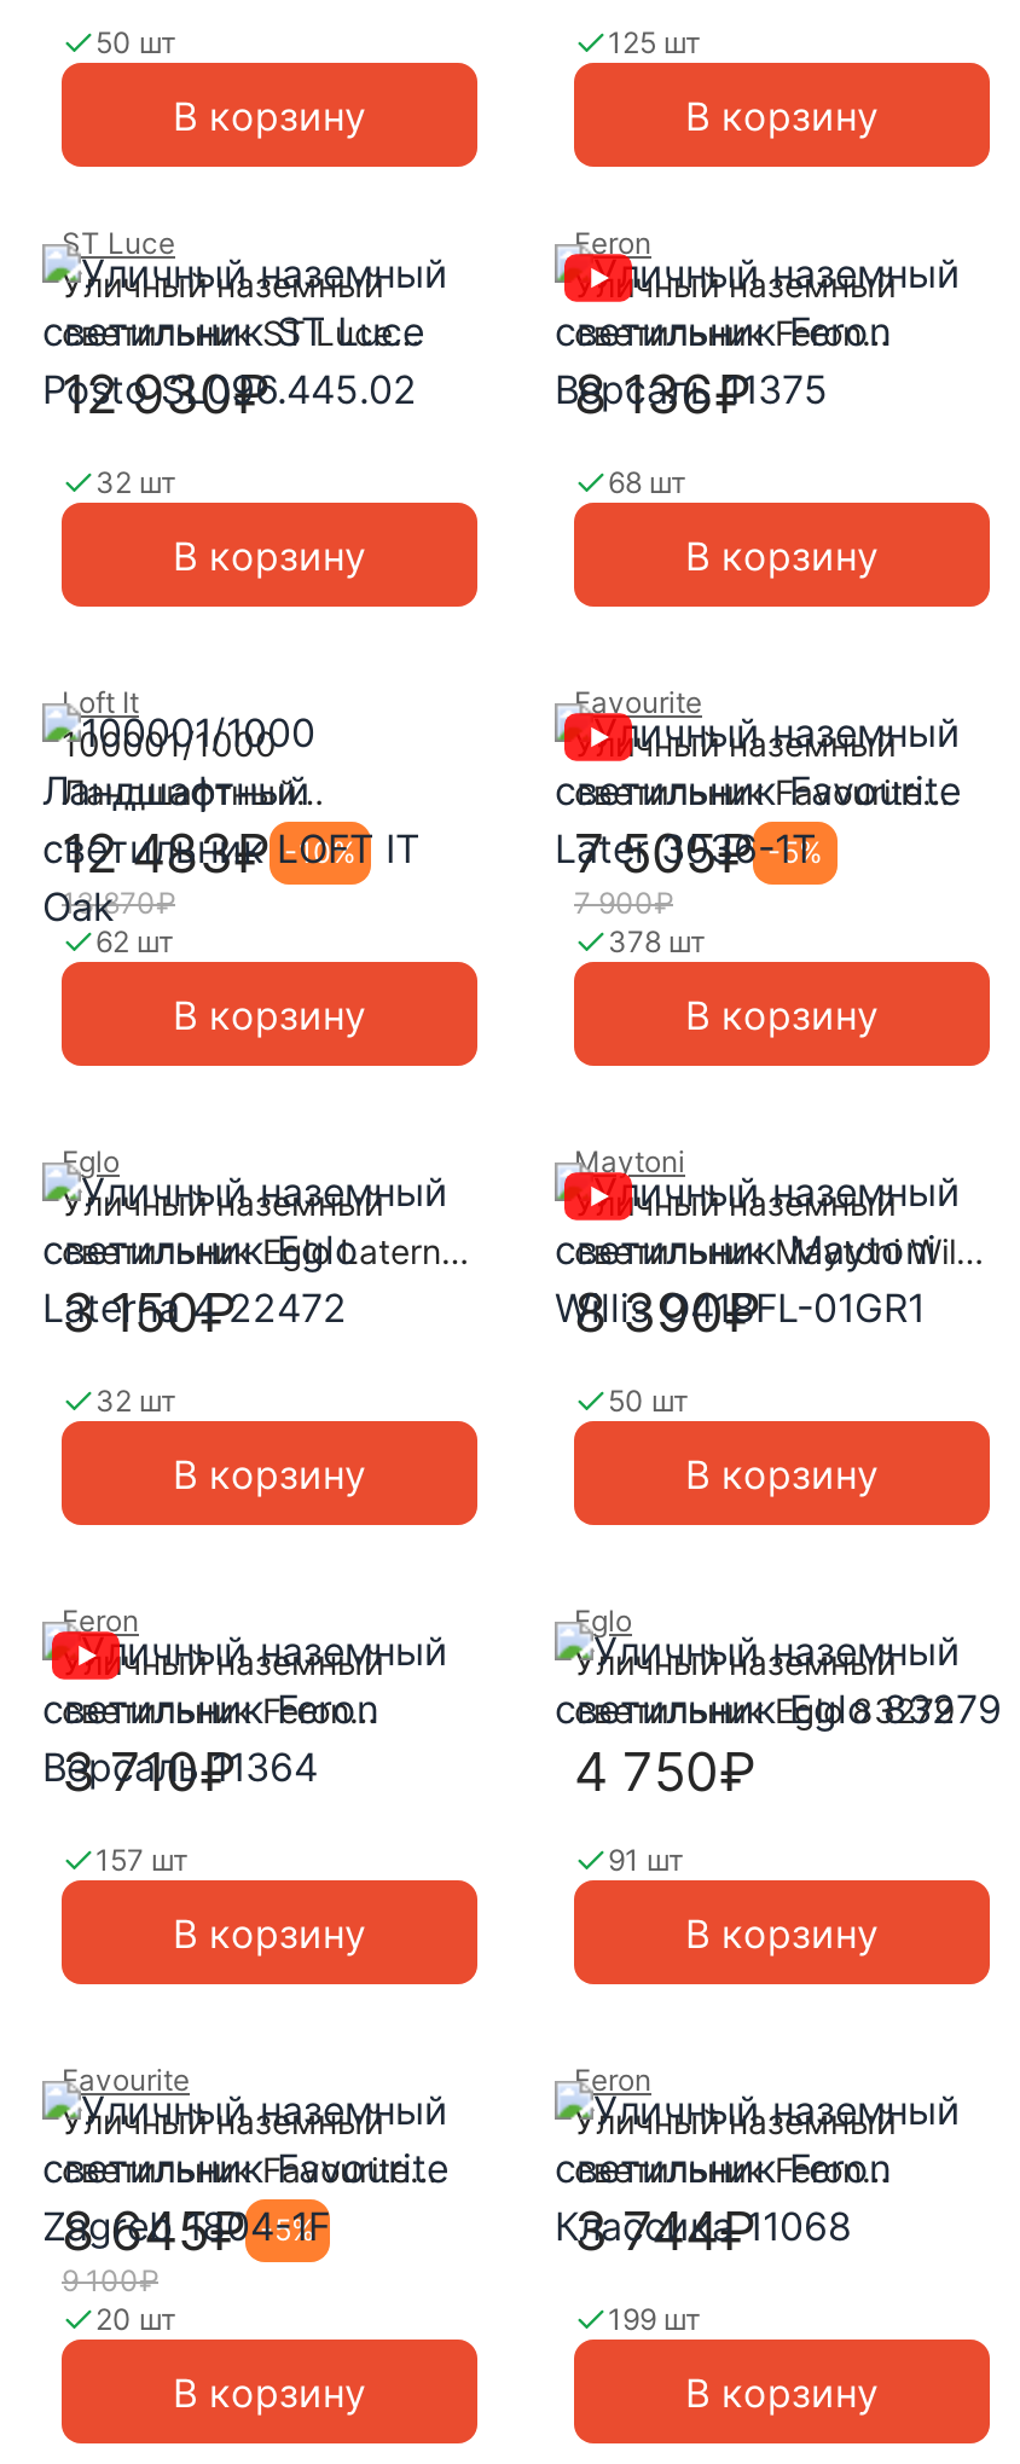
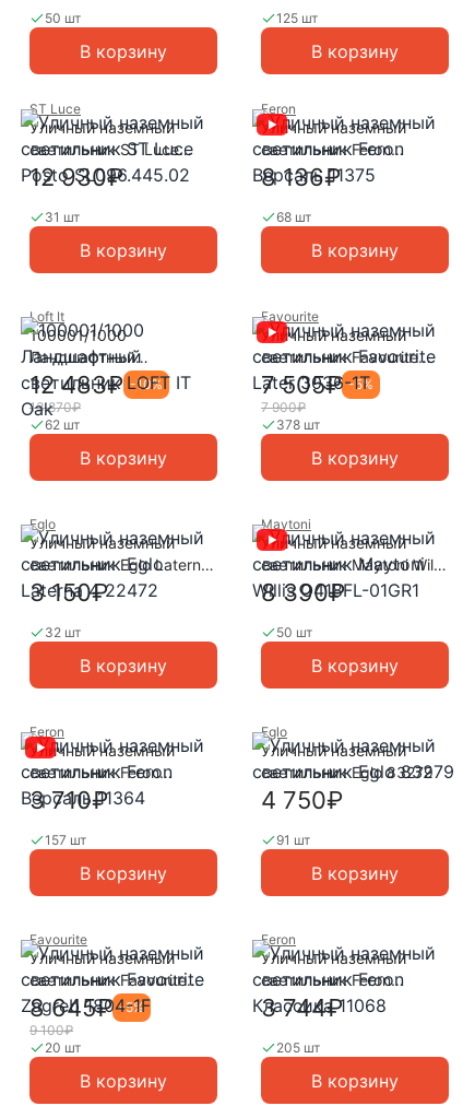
[95,464,175,500] 32 шт -> [45,209,80,225] 31 шт
[608,2301,700,2337] 199 шт -> [276,1039,320,1056] 205 шт

